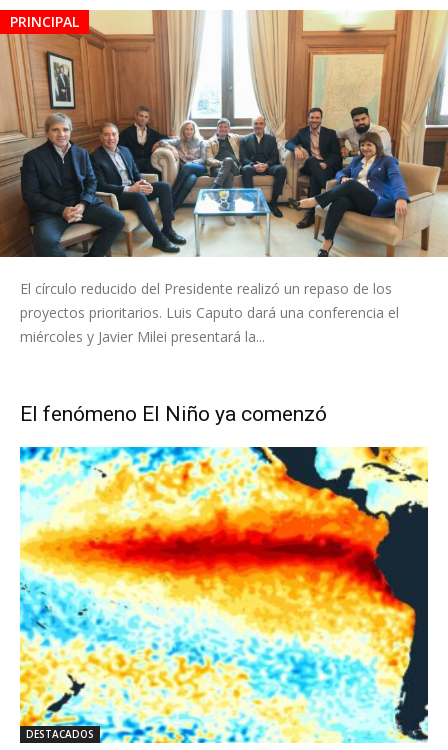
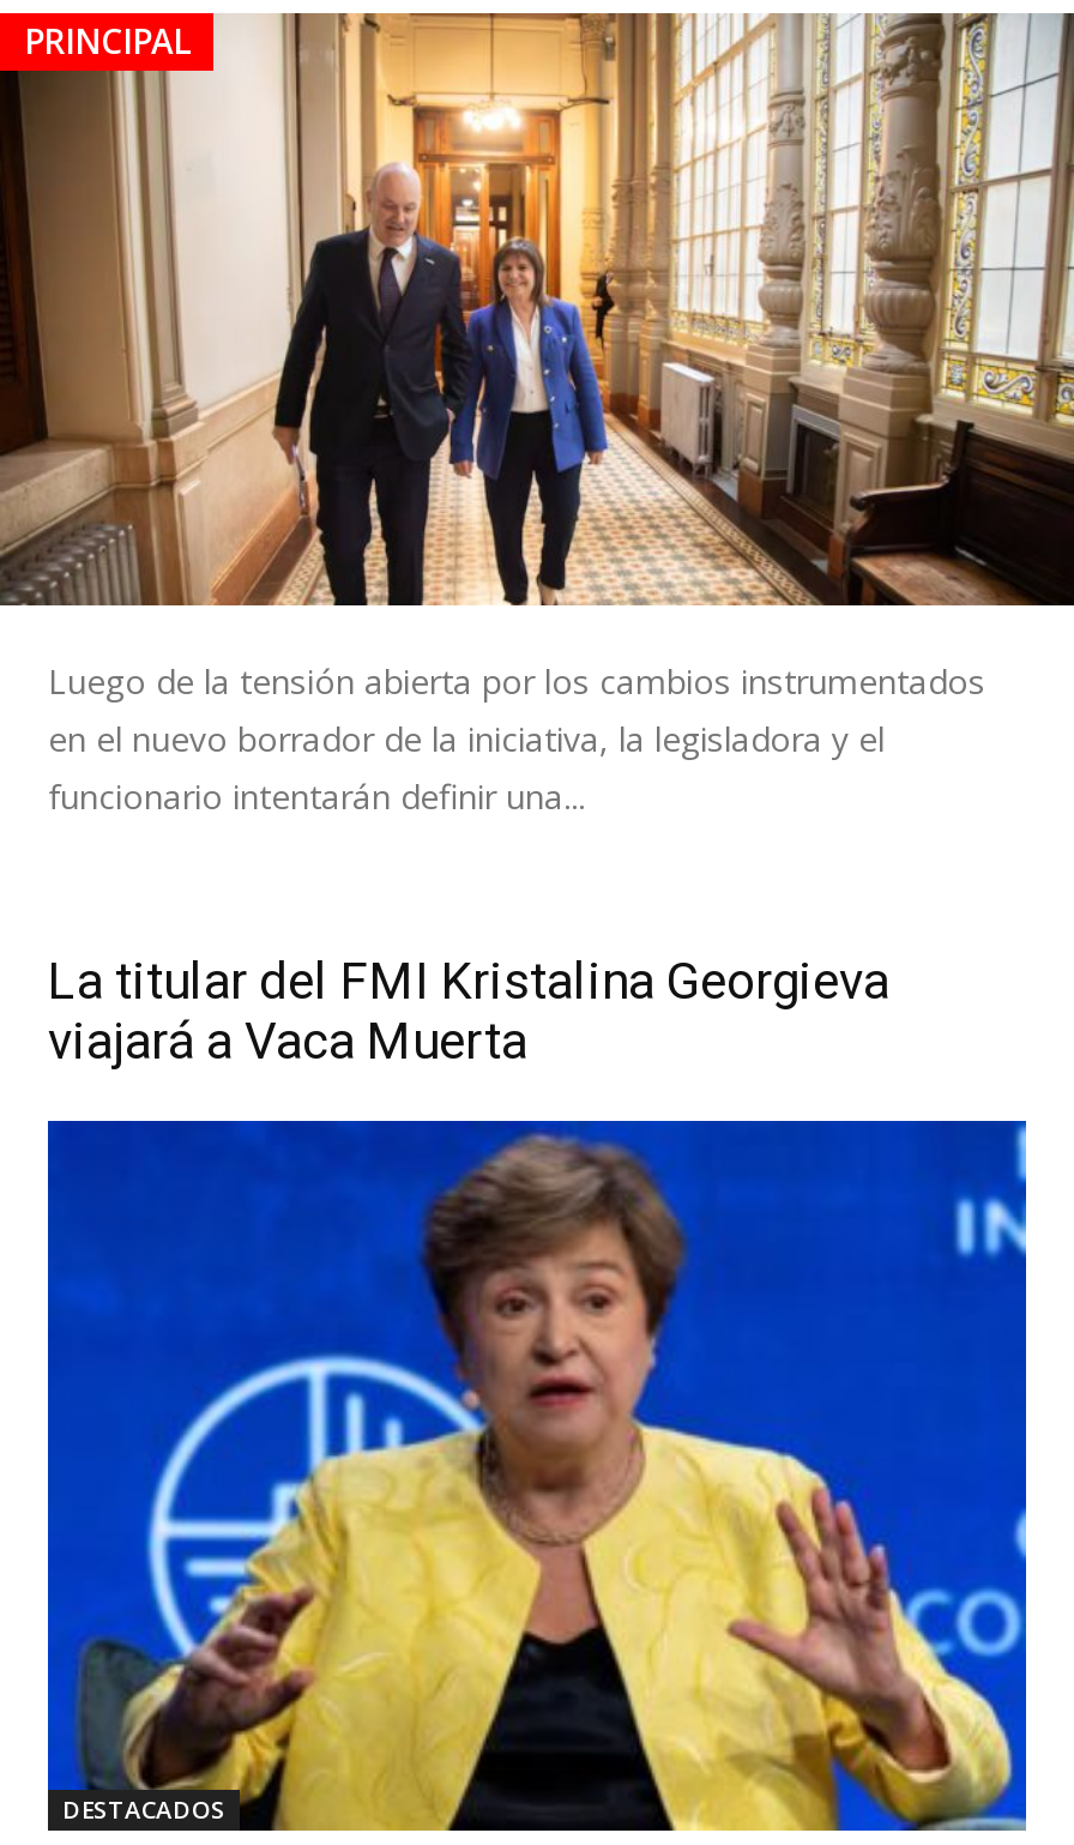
[3,10,445,346] [image] | El círculo reducido del Presidente realizó un repaso de los | proyectos prioritarios. Luis Caputo dará una conferencia el | miércoles y Javier Milei presentará la... -> [7,11,1067,820] [image] | Luego de la tensión abierta por los cambios instrumentados | en el nuevo borrador de la iniciativa, la legisladora y el | funcionario intentarán definir una...
[20,402,327,426] El fenómeno El Niño ya comenzó -> [48,954,889,1071] La titular del FMI Kristalina Georgieva | viajará a Vaca Muerta
[19,446,429,744] [image] -> [46,1119,1028,1833] [image]

